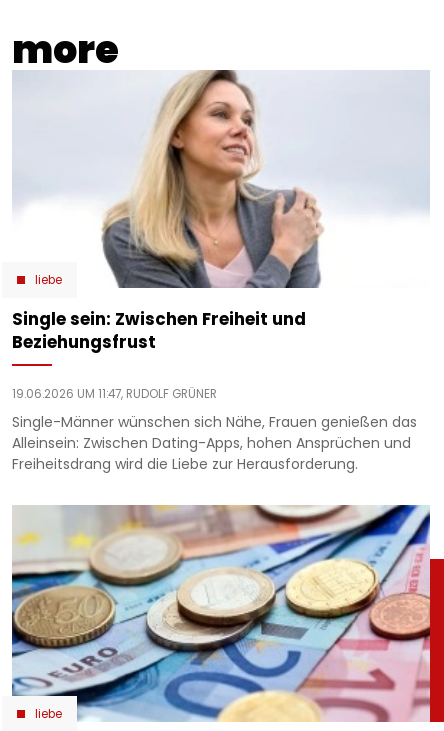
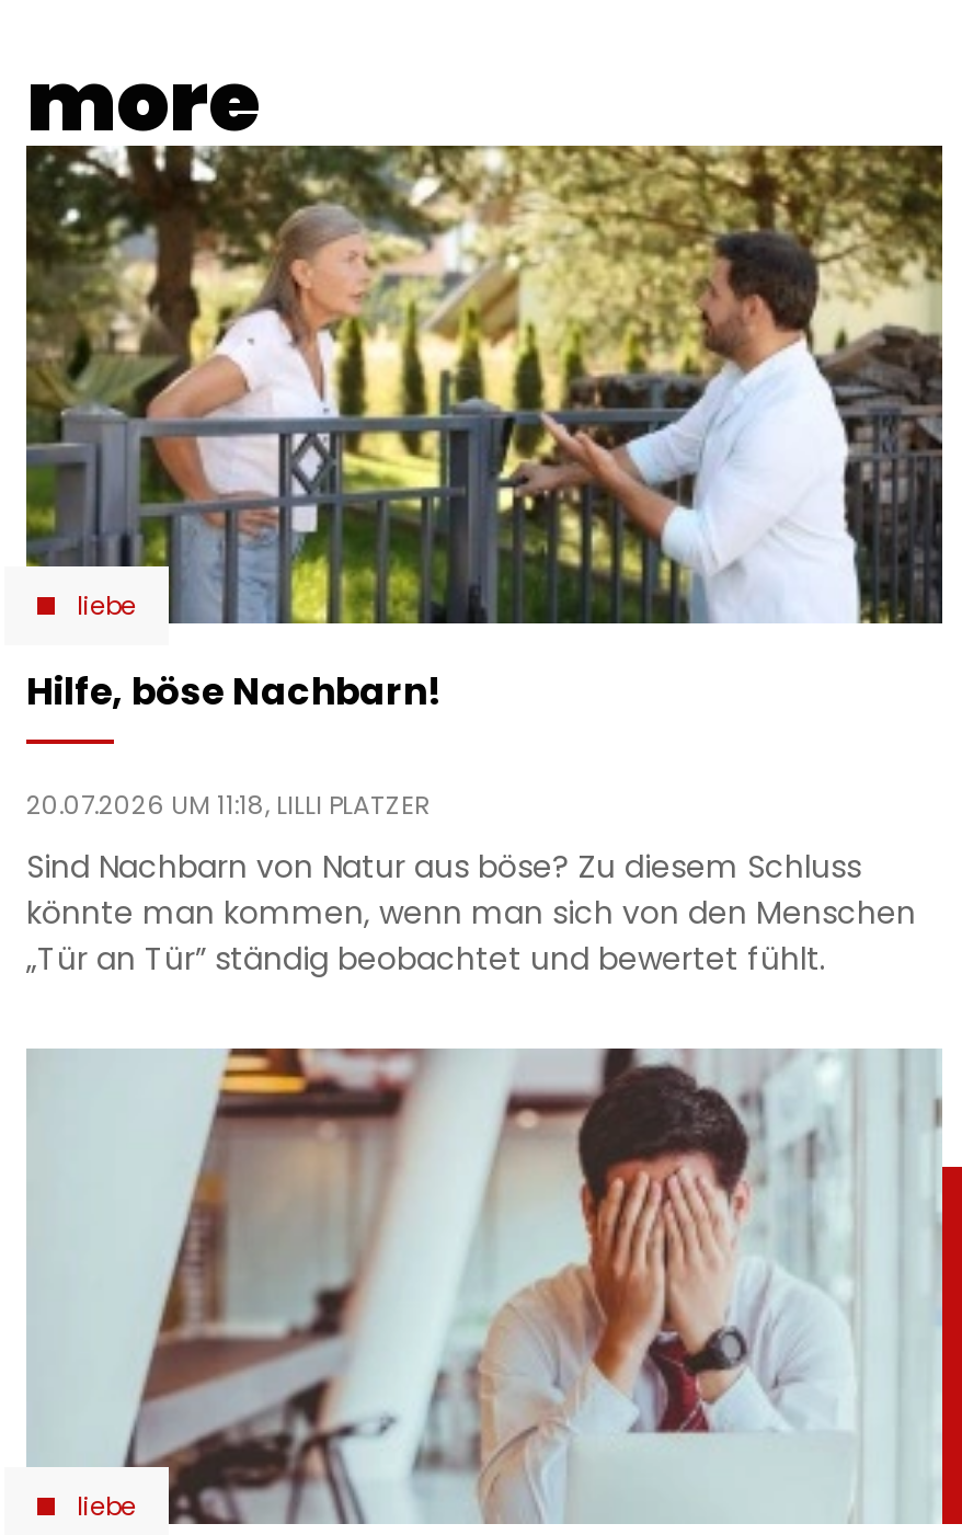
[12,70,430,354] [image] | Single sein: Zwischen Freiheit und | Beziehungsfrust -> [24,144,944,717] [image] | Hilfe, böse Nachbarn!
[12,386,217,402] 19.06.2026 UM 11:47, RUDOLF GRÜNER -> [26,787,430,822] 20.07.2026 UM 11:18, LILLI PLATZER
[12,412,417,474] Single-Männer wünschen sich Nähe, Frauen genießen das | Alleinsein: Zwischen Dating-Apps, hohen Ansprüchen und | Freiheitsdrang wird die Liebe zur Herausforderung. -> [26,844,916,980] Sind Nachbarn von Natur aus böse? Zu diesem Schluss | könnte man kommen, wenn man sich von den Menschen | „Tür an Tür” ständig beobachtet und bewertet fühlt.
[11,504,431,722] [image] -> [28,1046,942,1526] [image]

